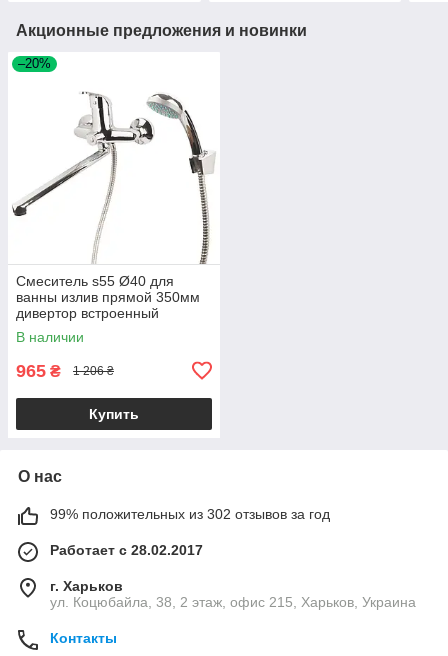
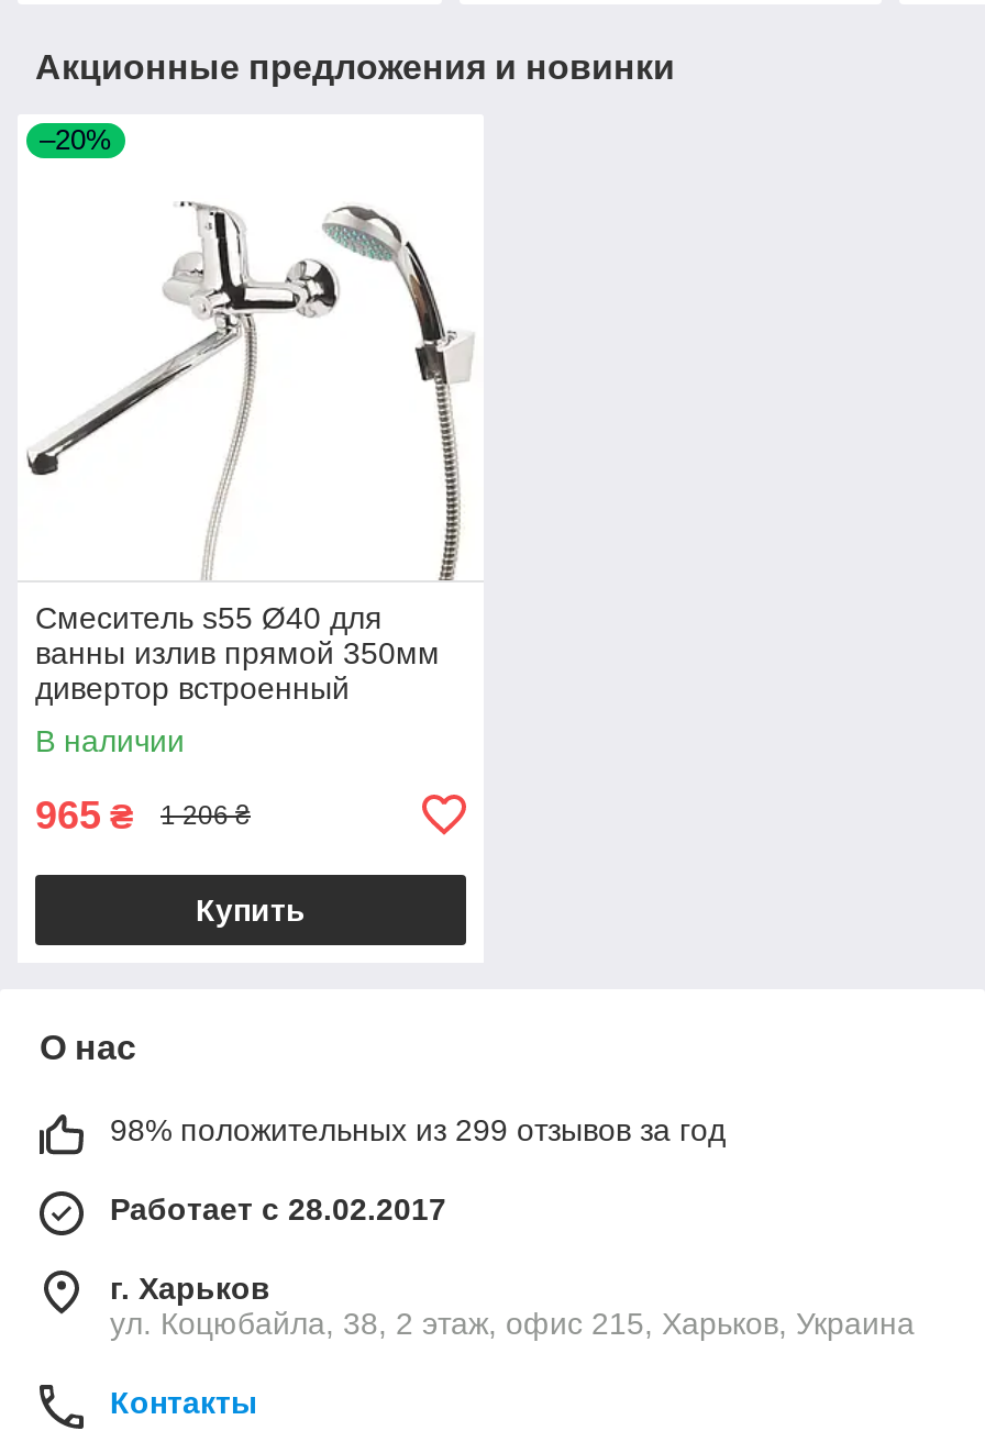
[50,506,330,522] 99% положительных из 302 отзывов за год -> [110,1112,726,1147] 98% положительных из 299 отзывов за год

